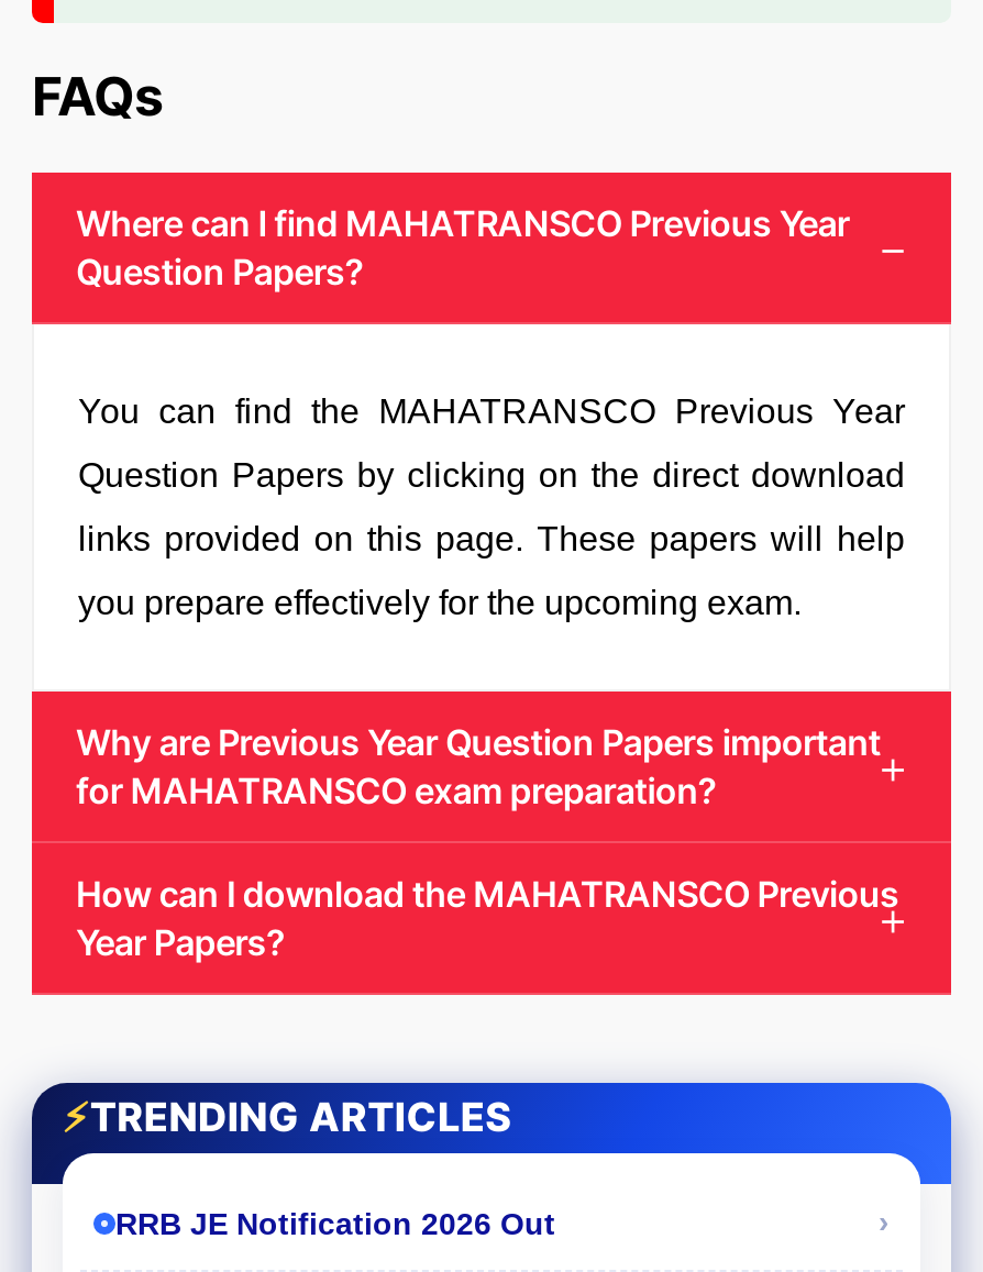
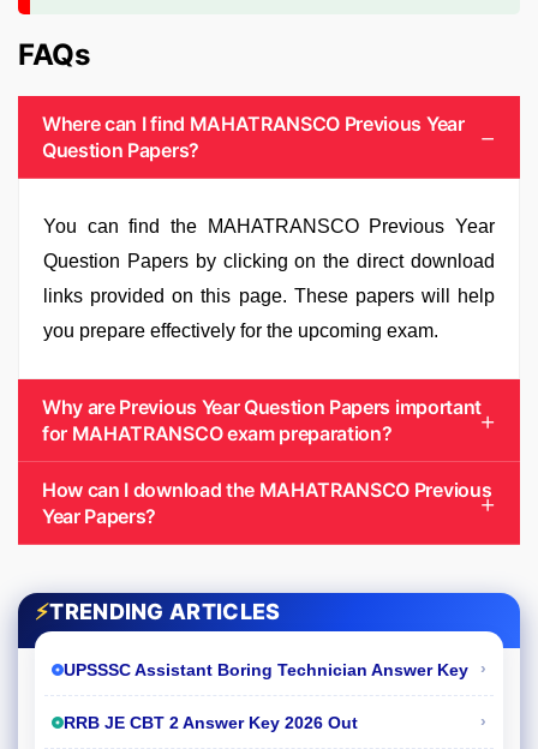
[115,1205,555,1240] RRB JE Notification 2026 Out -> [64,659,486,732] UPSSSC Assistant Boring Technician Answer Key › | RRB JE CBT 2 Answer Key 2026 Out

